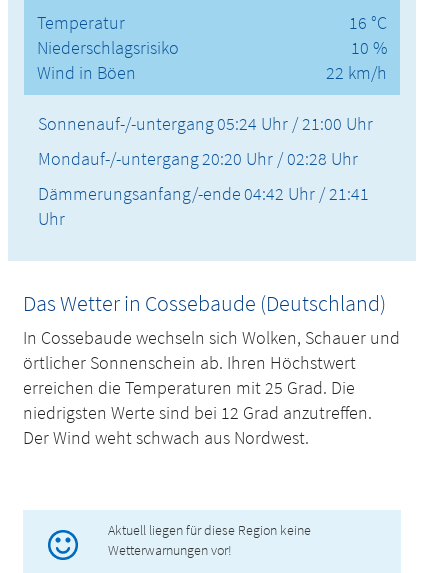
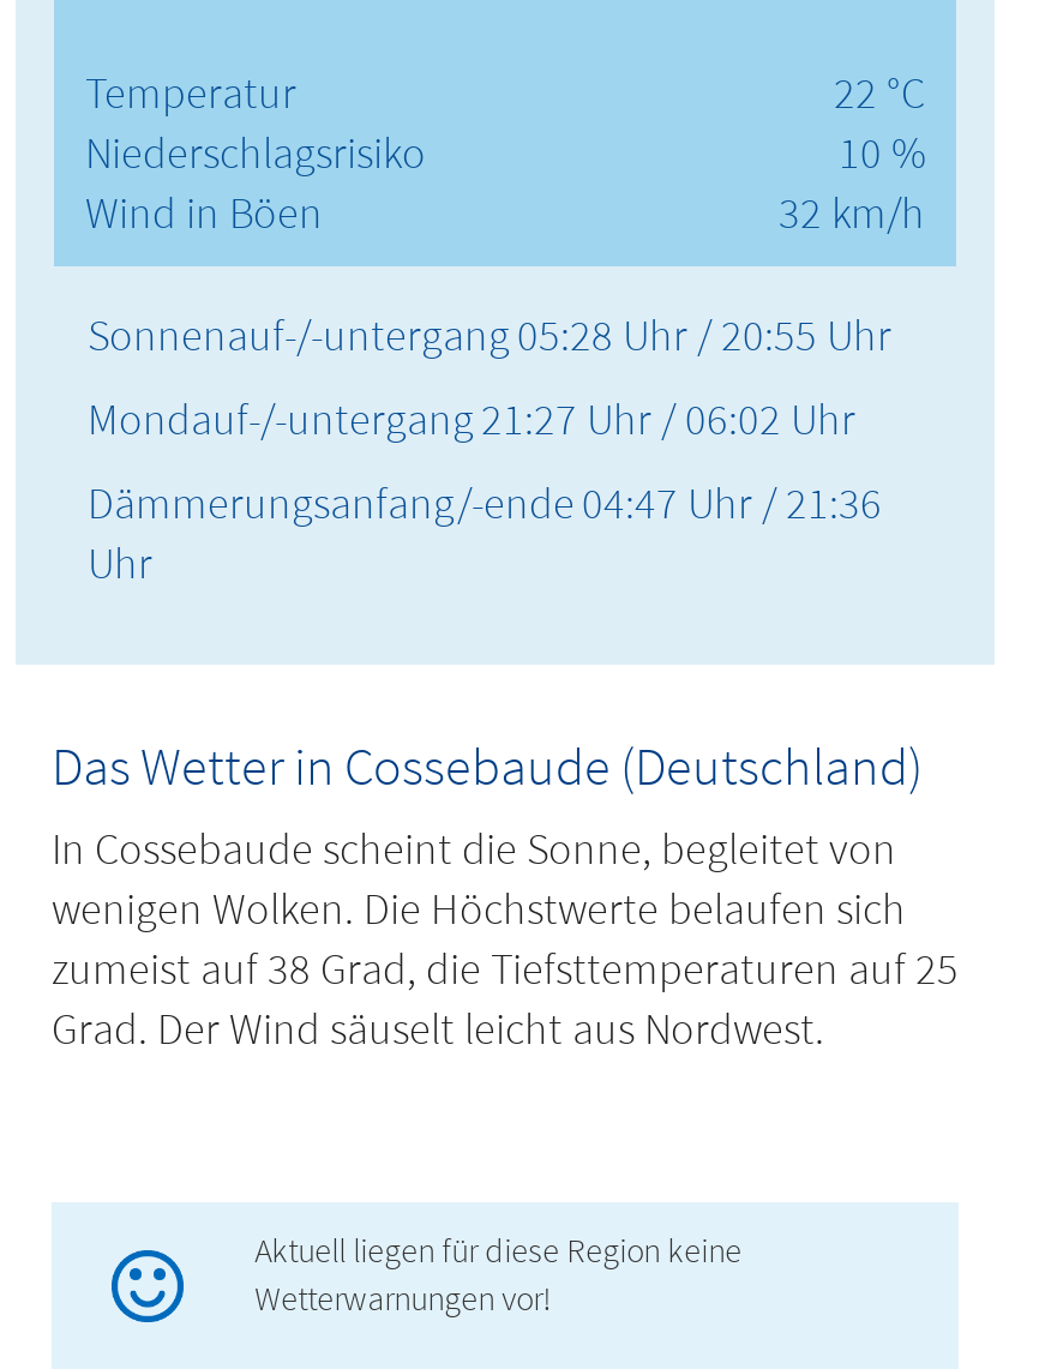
[349,11,387,34] 16 °C -> [834,65,925,120] 22 °C
[326,61,387,84] 22 km/h -> [779,185,925,240] 32 km/h
[38,112,373,135] Sonnenauf-/-untergang 05:24 Uhr / 21:00 Uhr -> [88,308,891,363] Sonnenauf-/-untergang 05:28 Uhr / 20:55 Uhr
[38,147,358,170] Mondauf-/-untergang 20:20 Uhr / 02:28 Uhr -> [88,392,855,447] Mondauf-/-untergang 21:27 Uhr / 06:02 Uhr
[38,182,369,205] Dämmerungsanfang/-ende 04:42 Uhr / 21:41 -> [88,476,882,531] Dämmerungsanfang/-ende 04:47 Uhr / 21:36
[23,326,400,449] In Cossebaude wechseln sich Wolken, Schauer und | örtlicher Sonnenschein ab. Ihren Höchstwert | erreichen die Temperaturen mit 25 Grad. Die | niedrigsten Werte sind bei 12 Grad anzutreffen. | Der Wind weht schwach aus Nordwest. -> [52,821,959,1056] In Cossebaude scheint die Sonne, begleitet von | wenigen Wolken. Die Höchstwerte belaufen sich | zumeist auf 38 Grad, die Tiefsttemperaturen auf 25 | Grad. Der Wind säuselt leicht aus Nordwest.

